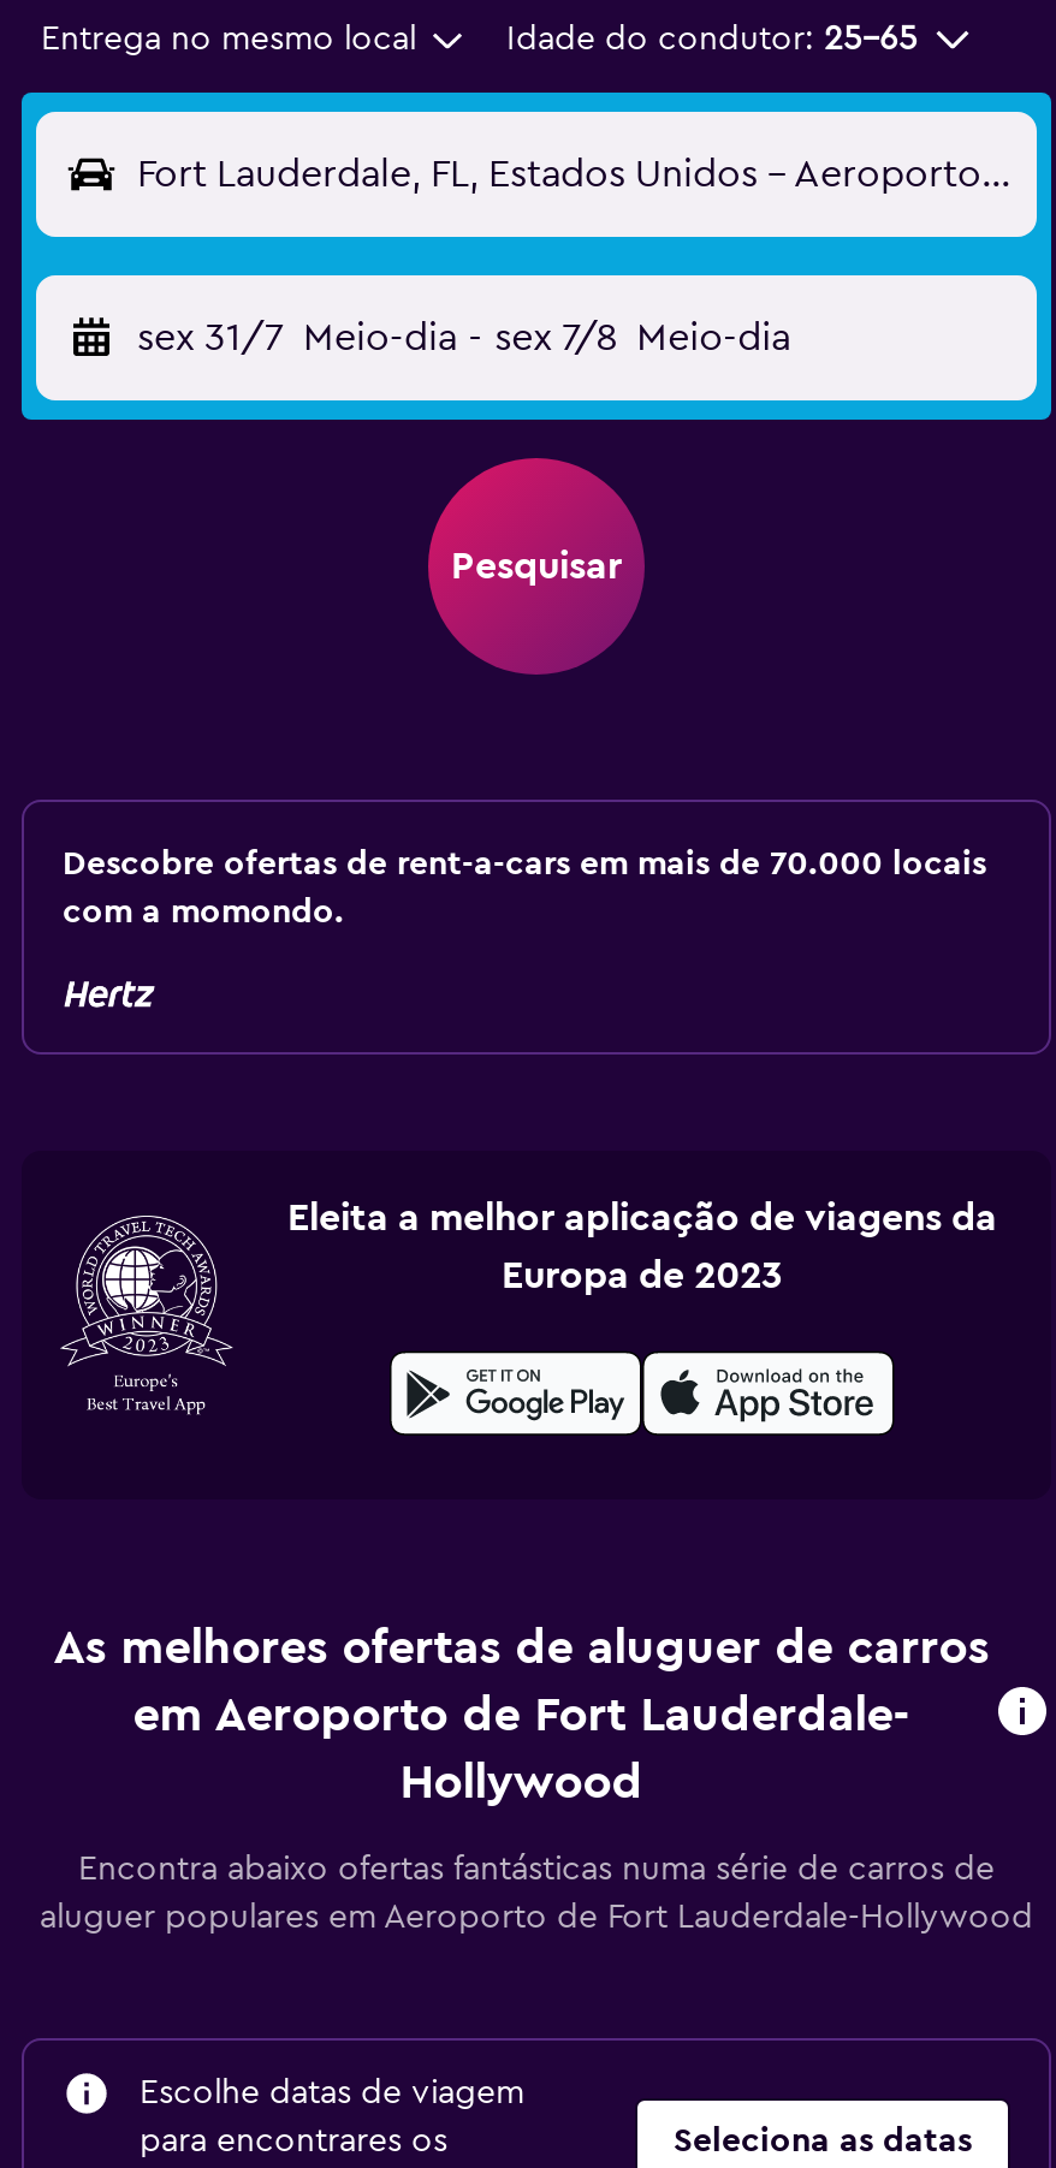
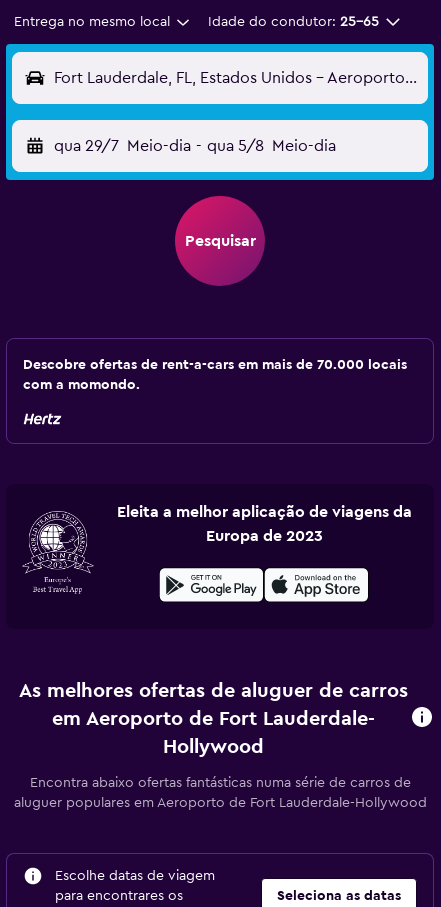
[137,319,790,357] sex 31/7 Meio-dia - sex 7/8 Meio-dia -> [54,138,336,154] qua 29/7 Meio-dia - qua 5/8 Meio-dia

